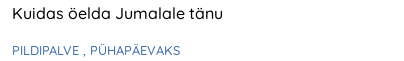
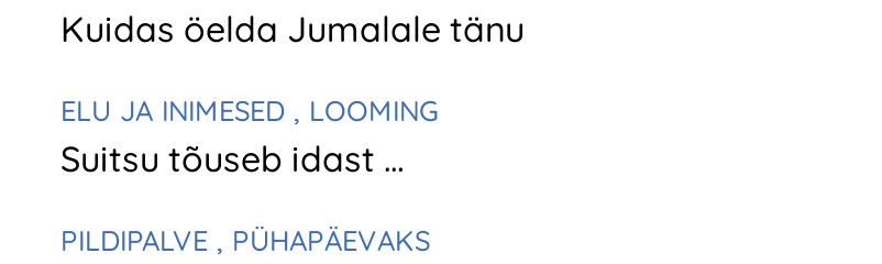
none -> [60,92,439,180] ELU JA INIMESED, LOOMING | Suitsu tõuseb idast …

